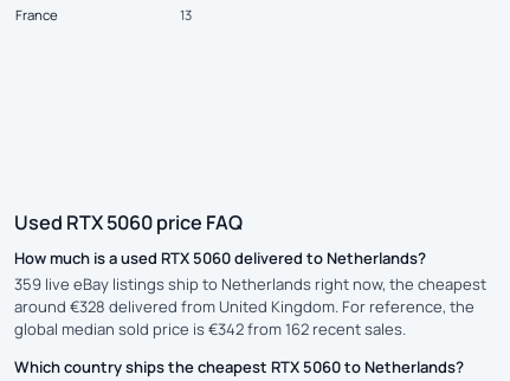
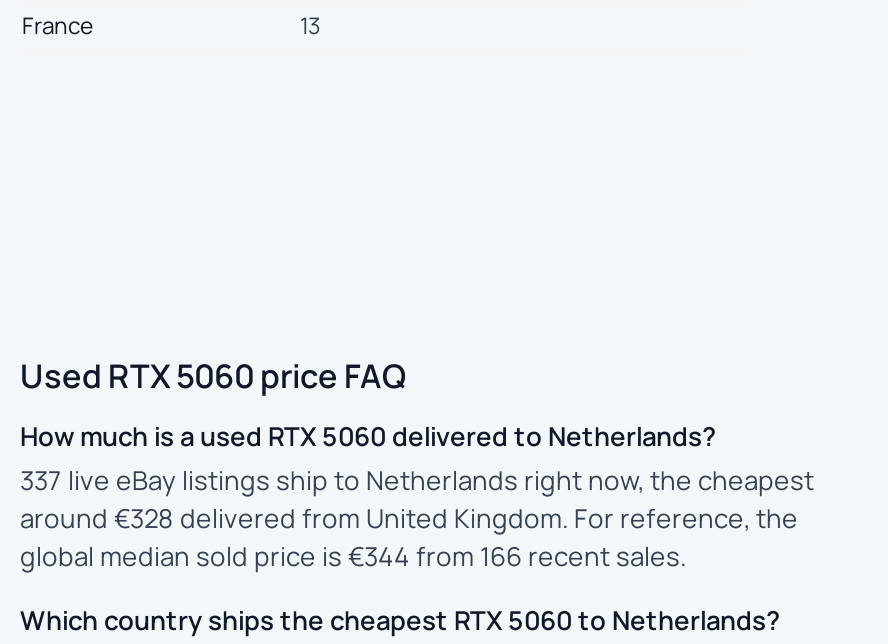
[14,274,486,295] 359 live eBay listings ship to Netherlands right now, the cheapest -> [20,462,814,498] 337 live eBay listings ship to Netherlands right now, the cheapest
[14,319,406,340] global median sold price is €342 from 162 recent sales. -> [20,538,686,574] global median sold price is €344 from 166 recent sales.

